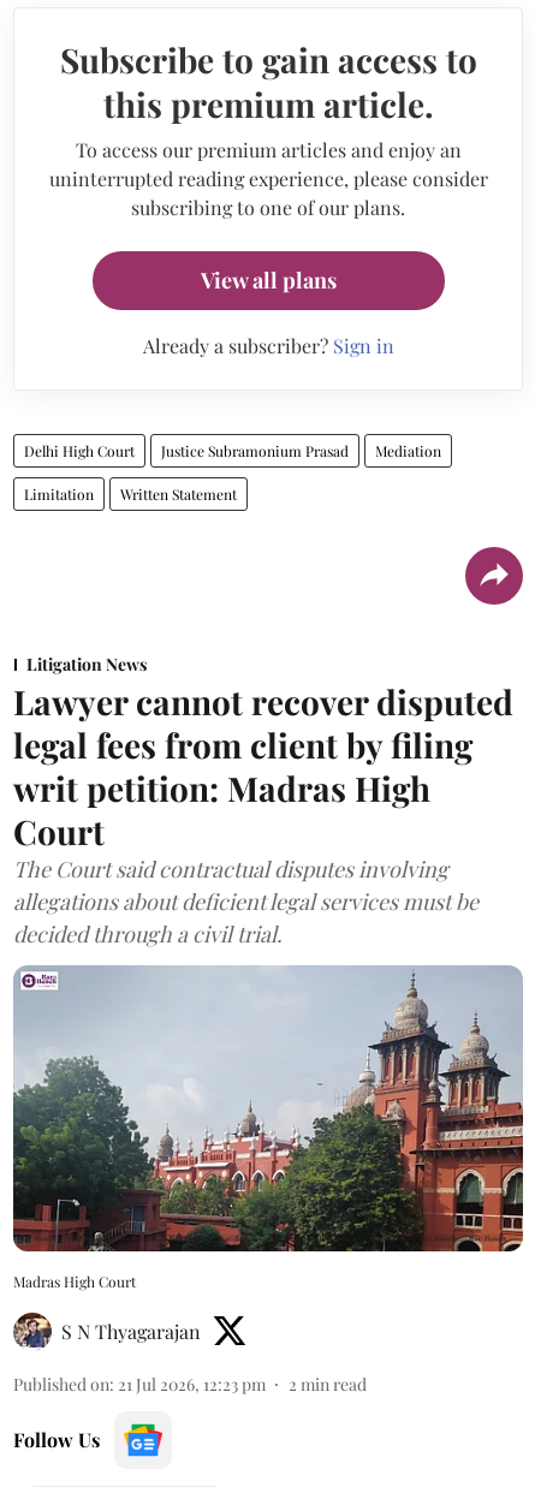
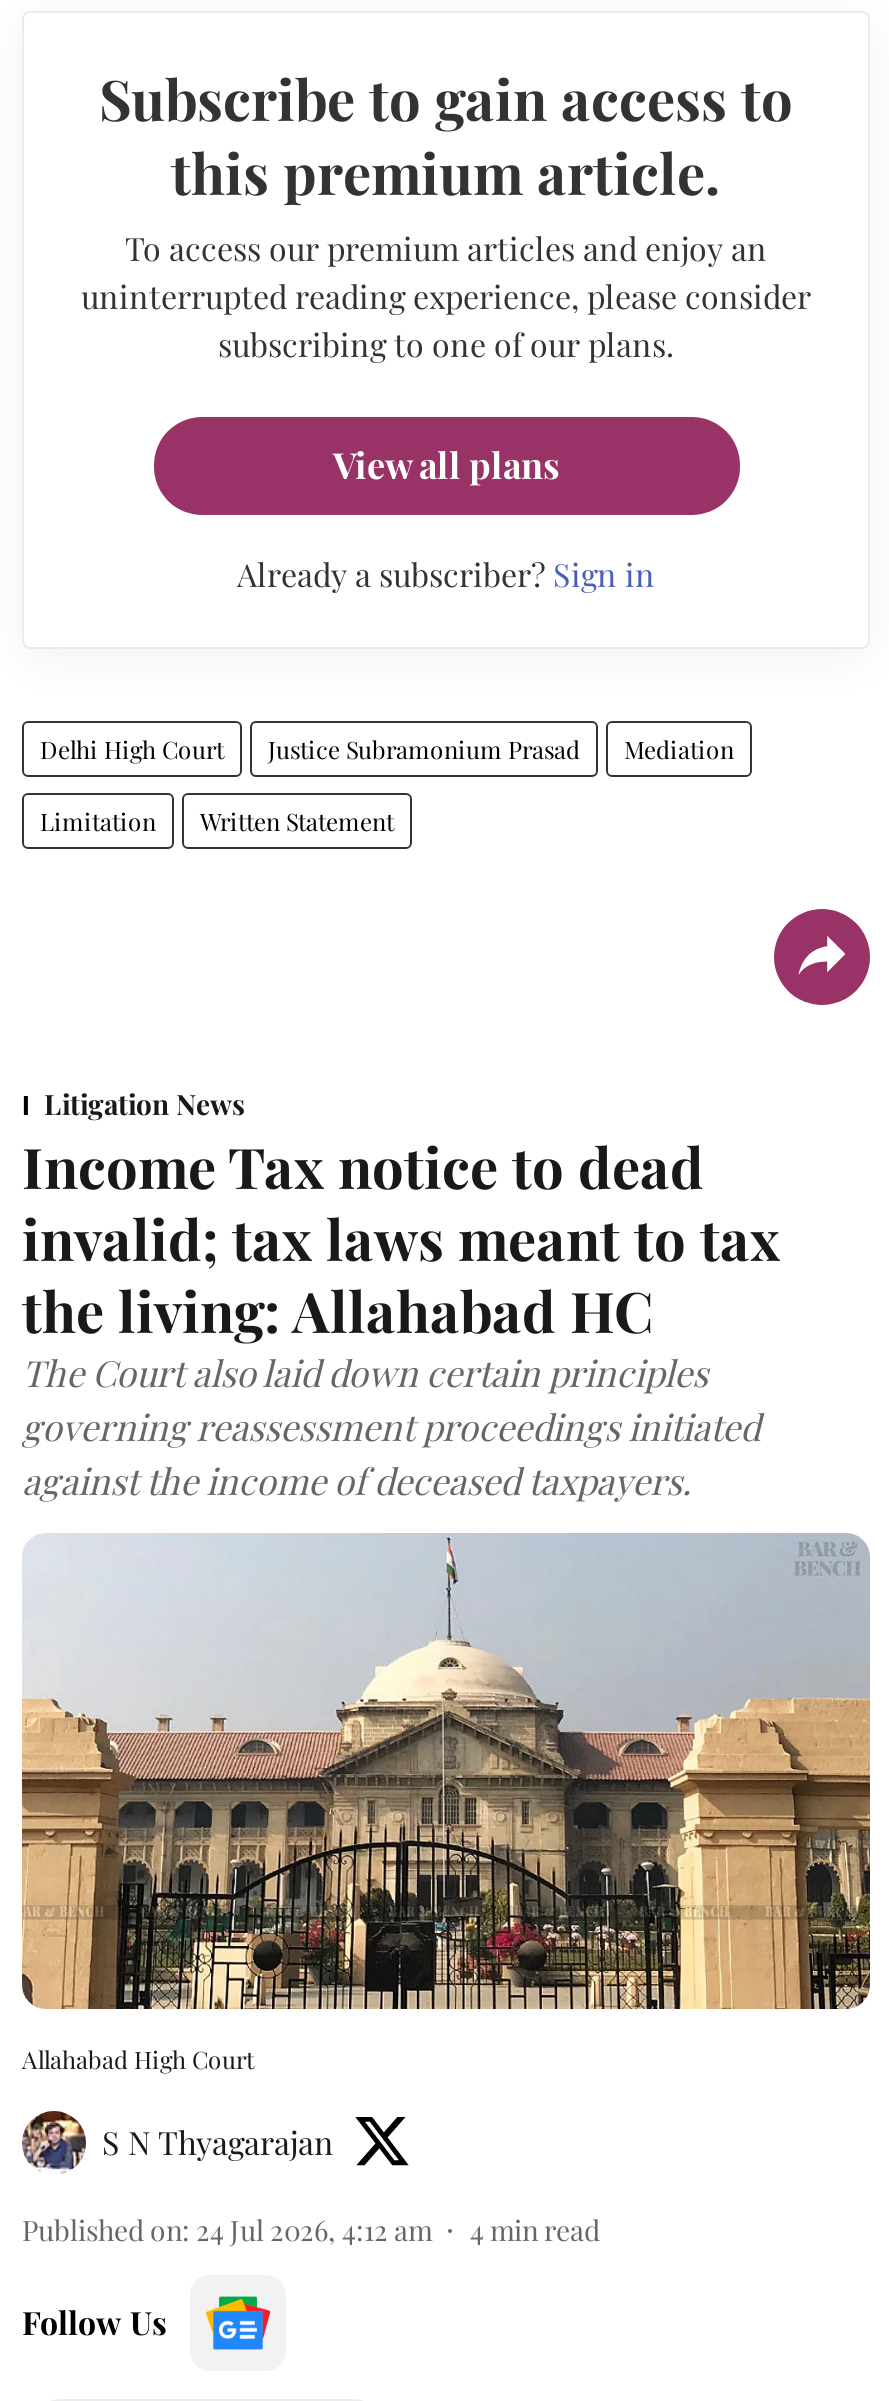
[13,679,513,948] Lawyer cannot recover disputed | legal fees from client by filing | writ petition: Madras High | Court | The Court said contractual disputes involving | allegations about deficient legal services must be | decided through a civil trial. -> [22,1128,780,1504] Income Tax notice to dead | invalid; tax laws meant to tax | the living: Allahabad HC | The Court also laid down certain principles | governing reassessment proceedings initiated | against the income of deceased taxpayers.
[12,966,524,1291] [image] | Madras High Court -> [20,1557,872,2075] [image] | Allahabad High Court
[13,1373,266,1396] Published on: 21 Jul 2026, 12:23 pm -> [22,2211,432,2249] Published on: 24 Jul 2026, 4:12 am
[289,1373,367,1396] 2 min read -> [470,2211,600,2249] 4 min read

